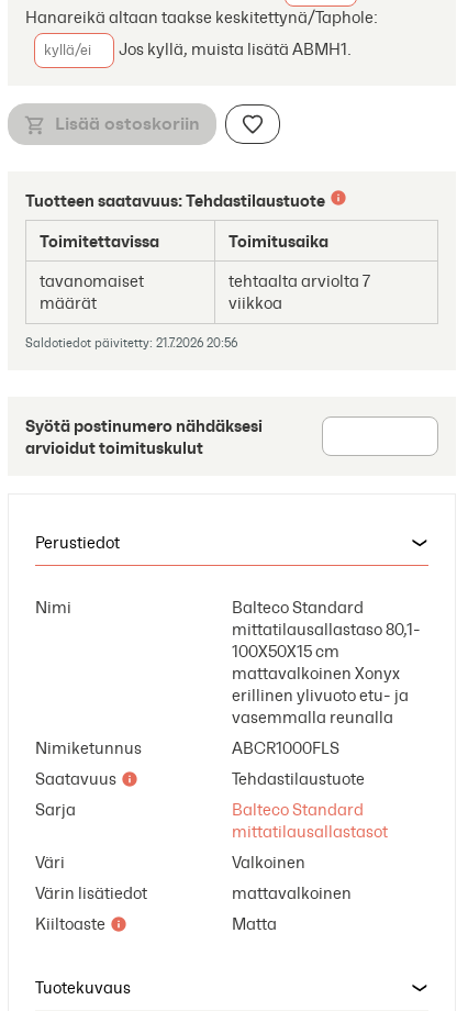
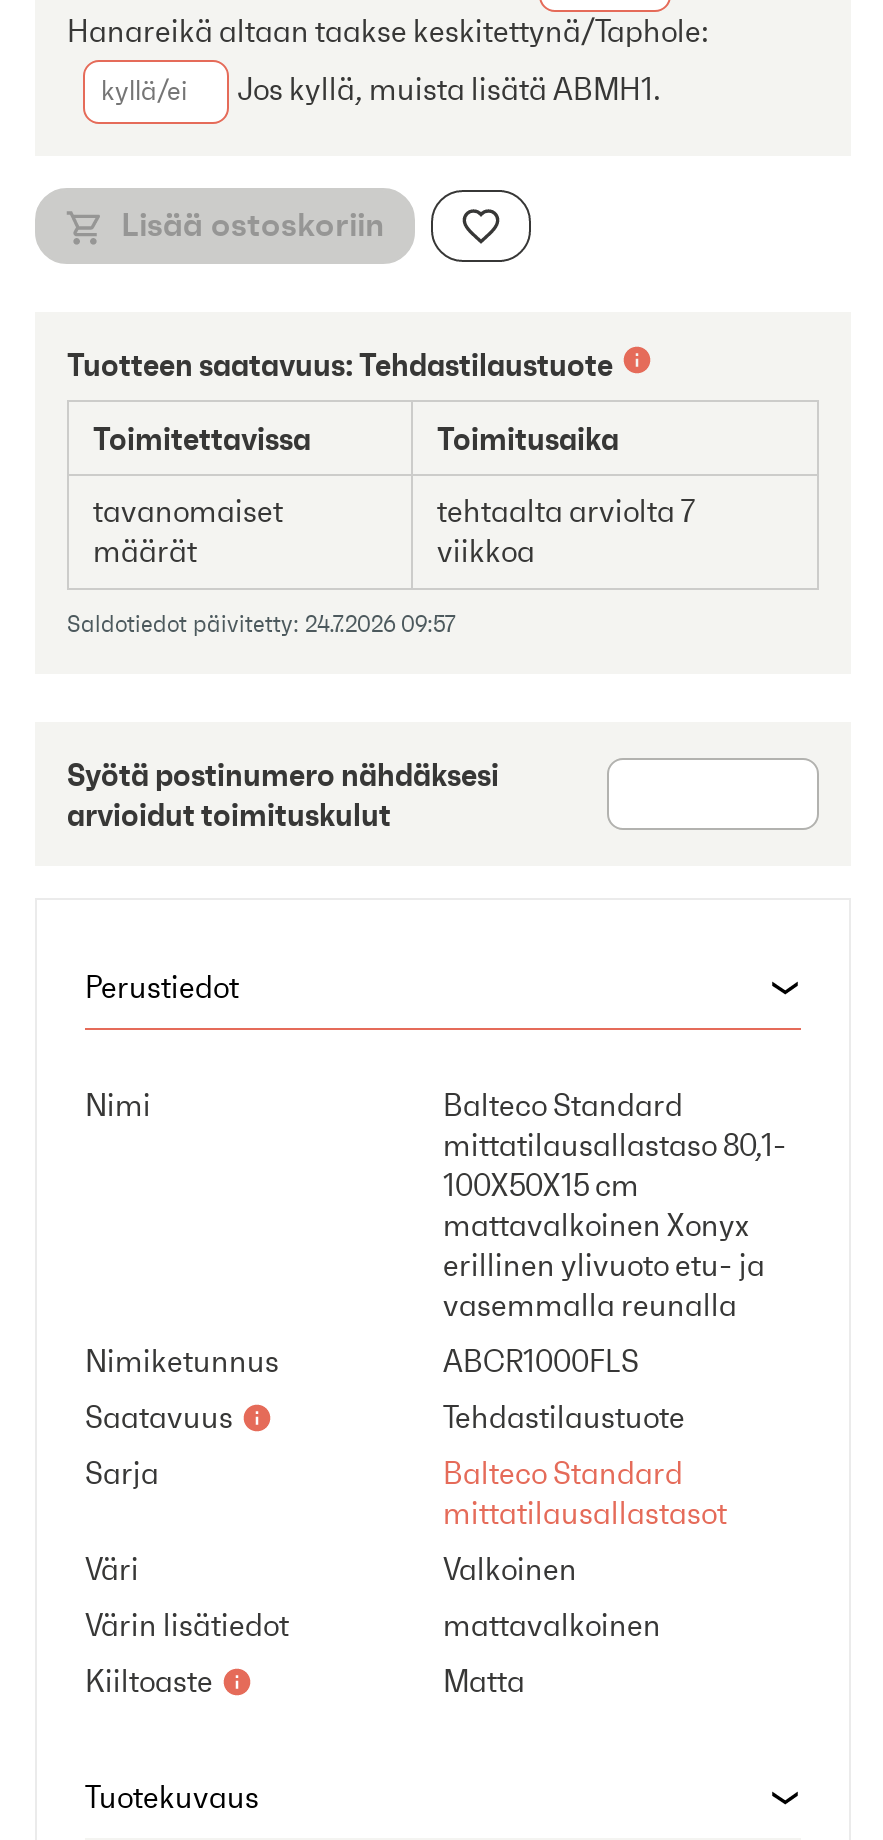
[25,335,237,351] Saldotiedot päivitetty: 21.7.2026 20:56 -> [67,610,455,638] Saldotiedot päivitetty: 24.7.2026 09:57

